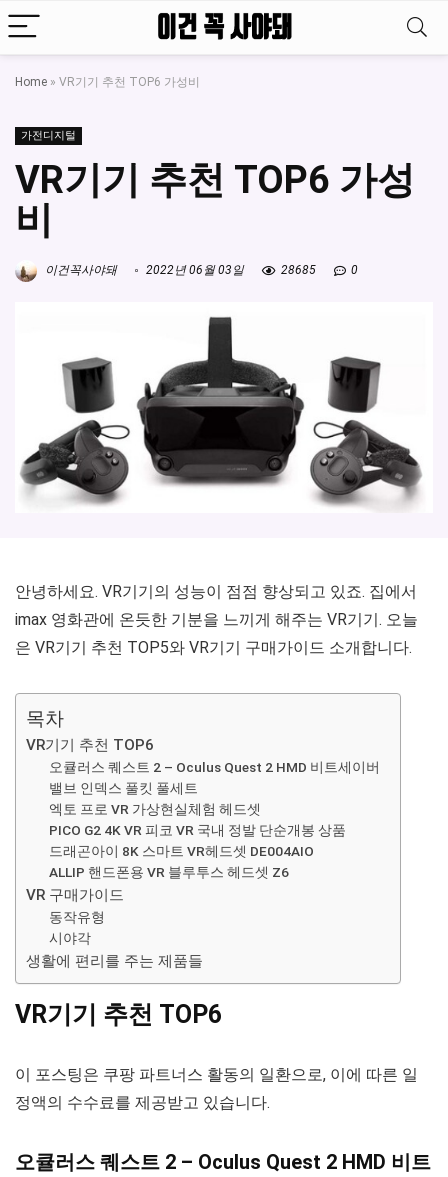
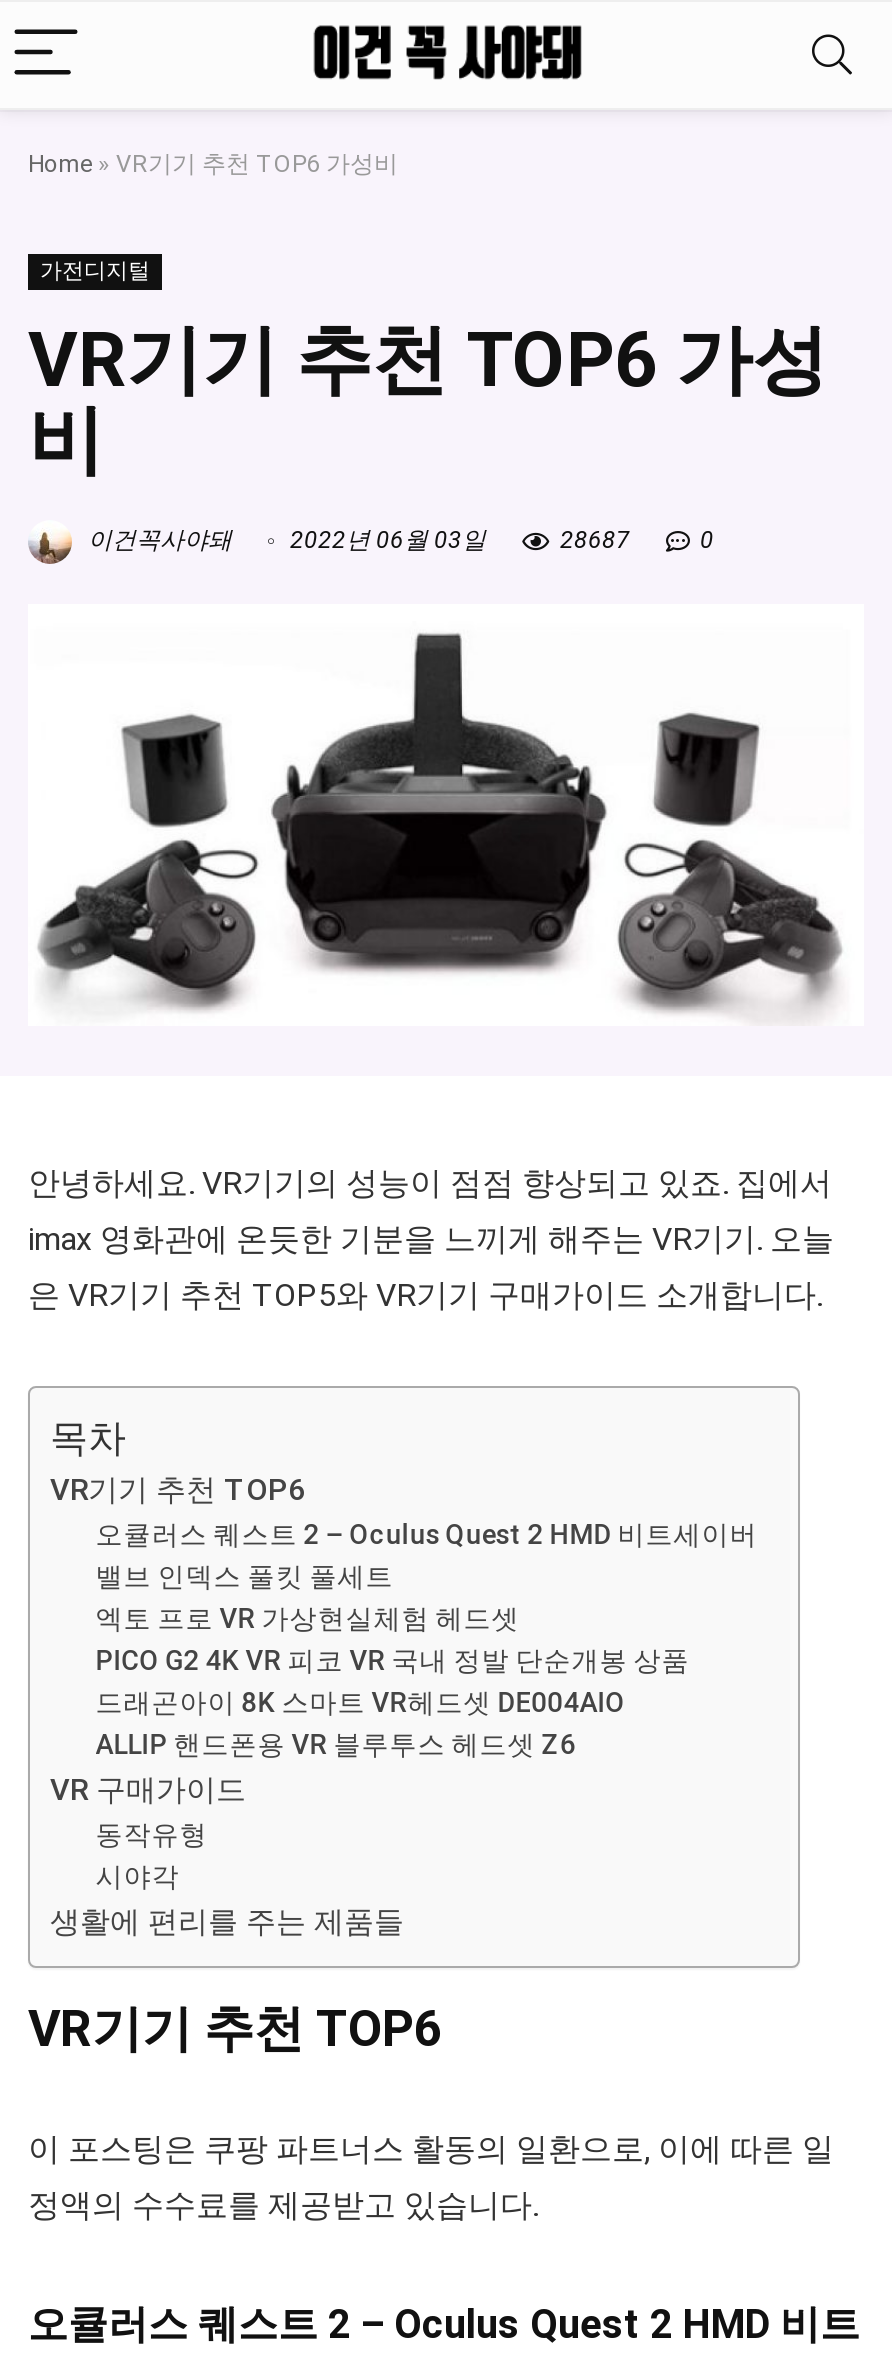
[281,263,316,277] 28685 -> [560,526,630,554] 28687

